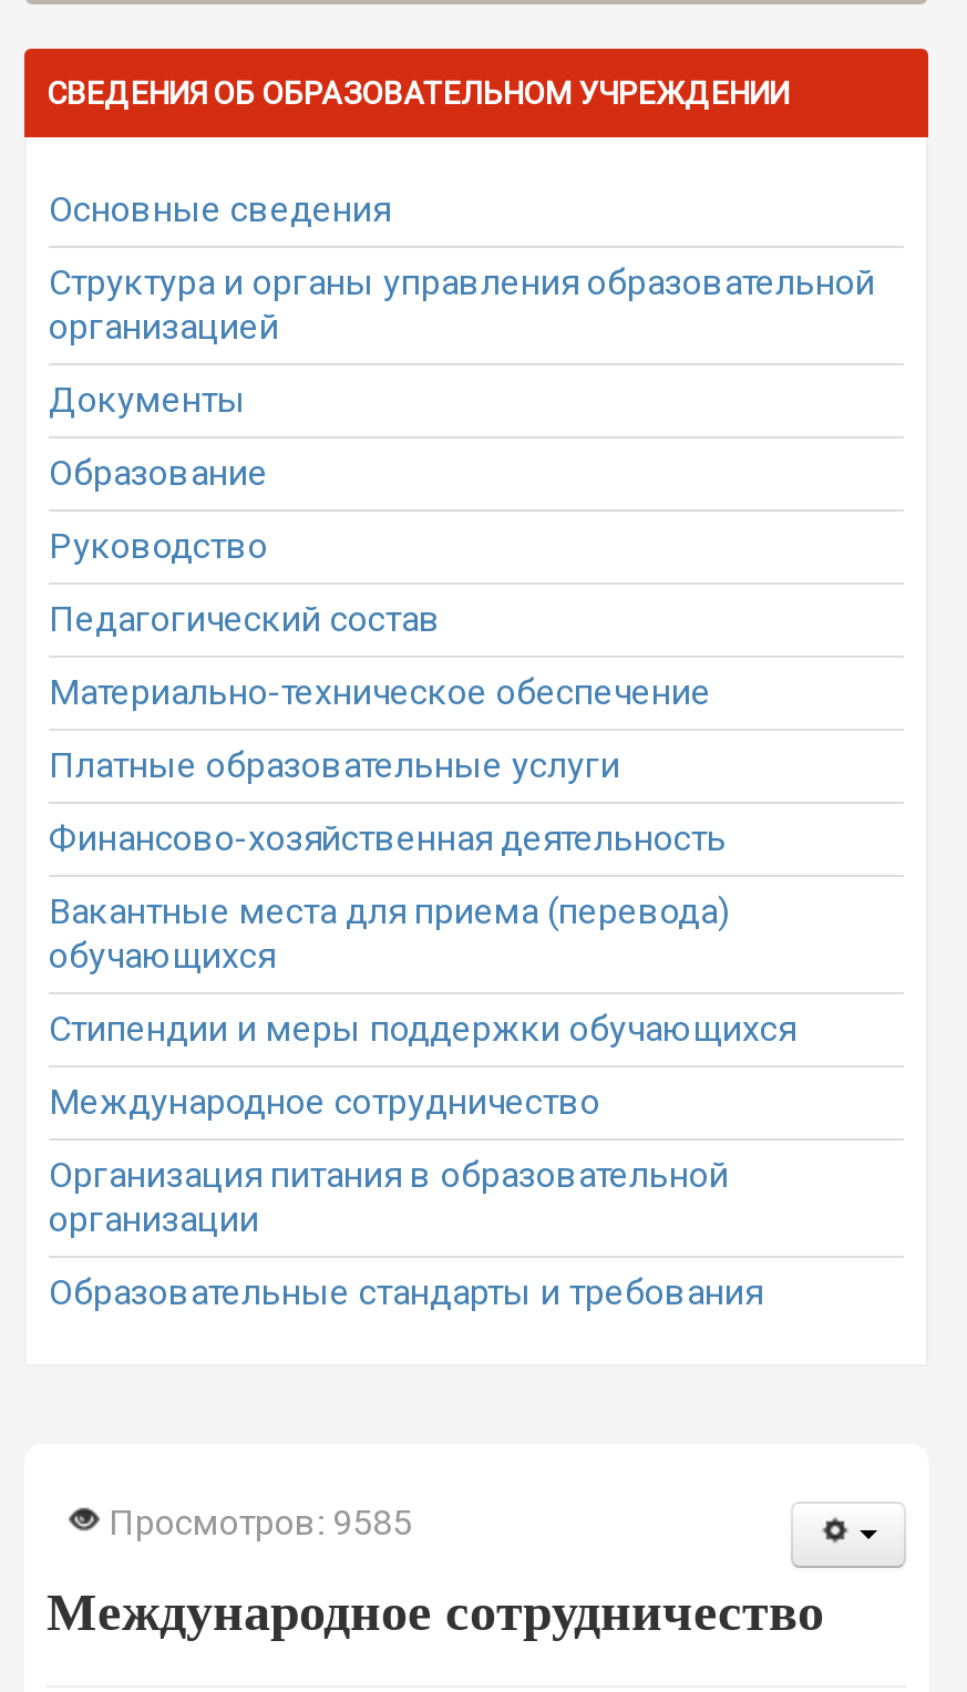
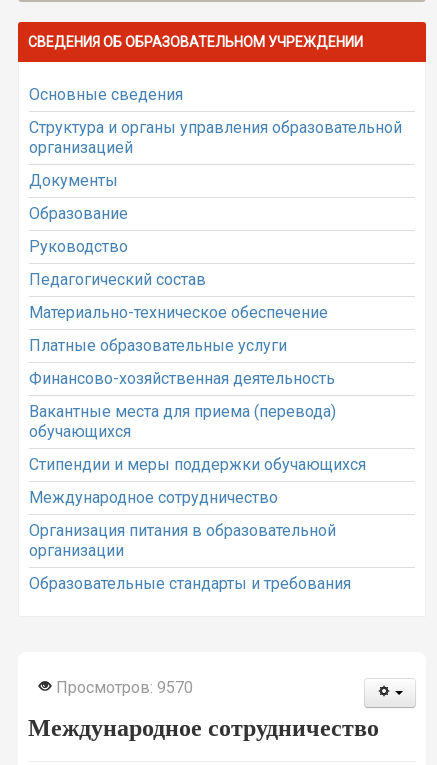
[109,1502,412,1544] Просмотров: 9585 -> [56,678,193,697] Просмотров: 9570

